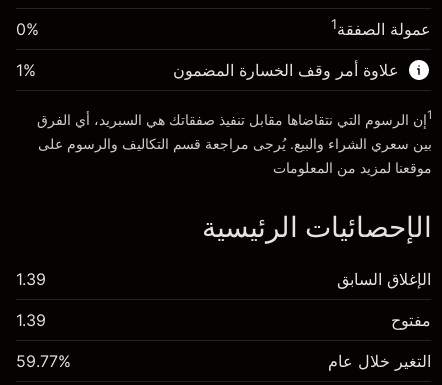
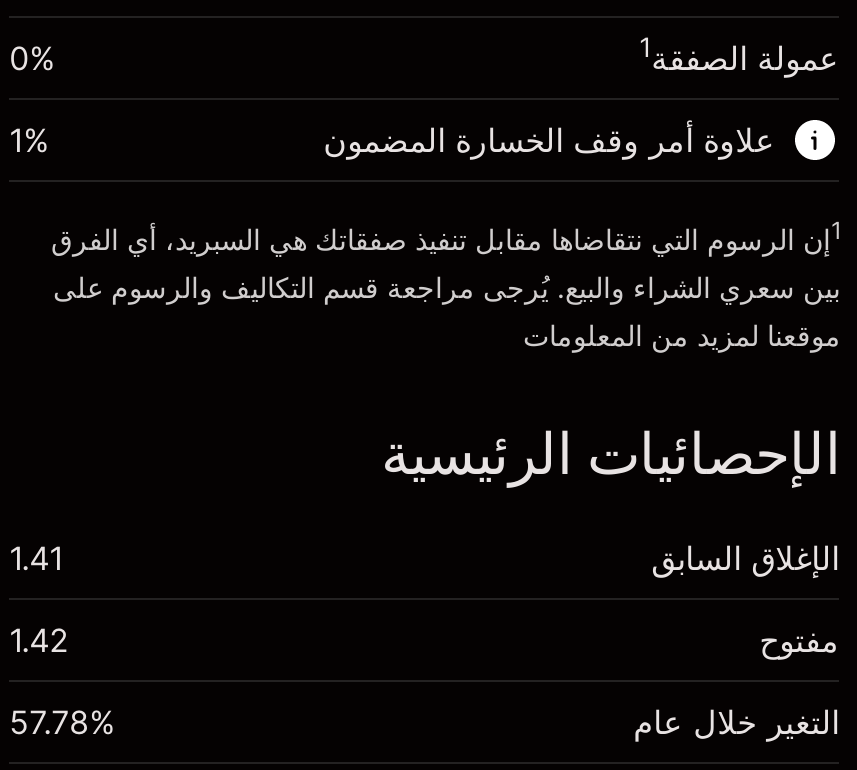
[16,269,46,289] 1.39 -> [9,538,63,578] 1.41
[16,310,46,330] 1.39 -> [9,620,69,660] 1.42
[16,351,71,371] 59.77% -> [9,702,115,742] 57.78%

